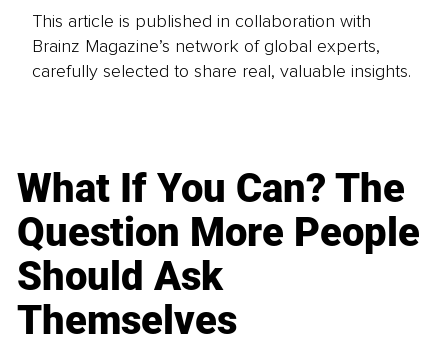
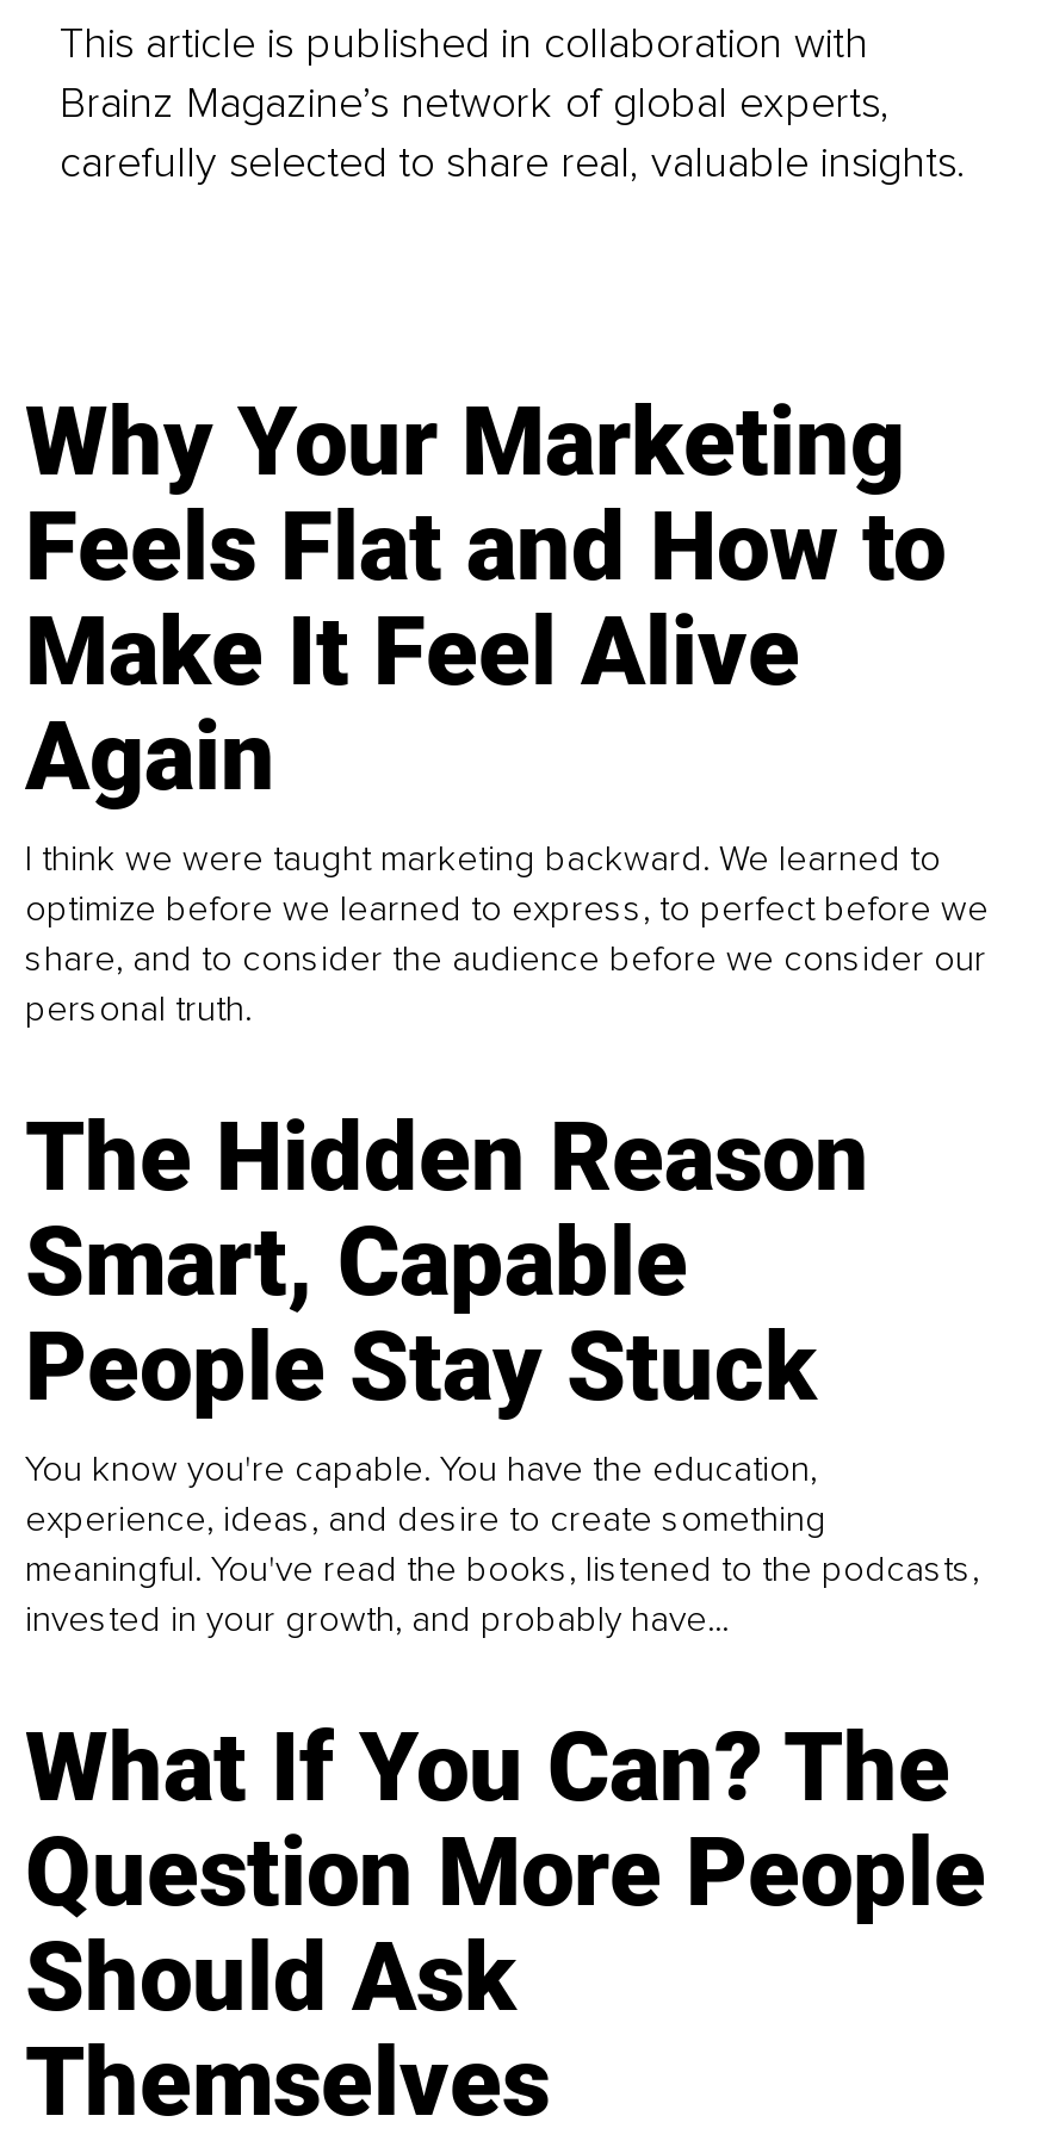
none -> [25,385,989,1639] Why Your Marketing | Feels Flat and How to | Make It Feel Alive | Again | I think we were taught marketing backward. We learned to | optimize before we learned to express, to perfect before we | share, and to consider the audience before we consider our | personal truth. | The Hidden Reason | Smart, Capable | People Stay Stuck | You know you're capable. You have the education, | experience, ideas, and desire to create something | meaningful. You've read the books, listened to the podcasts, | invested in your growth, and probably have...

